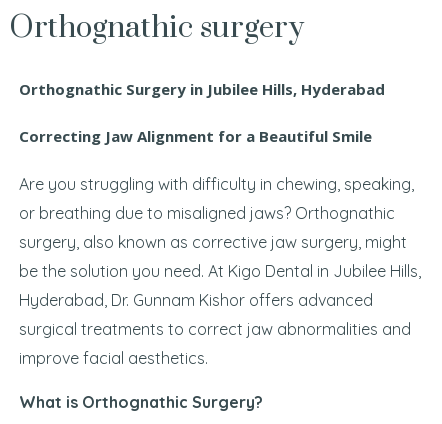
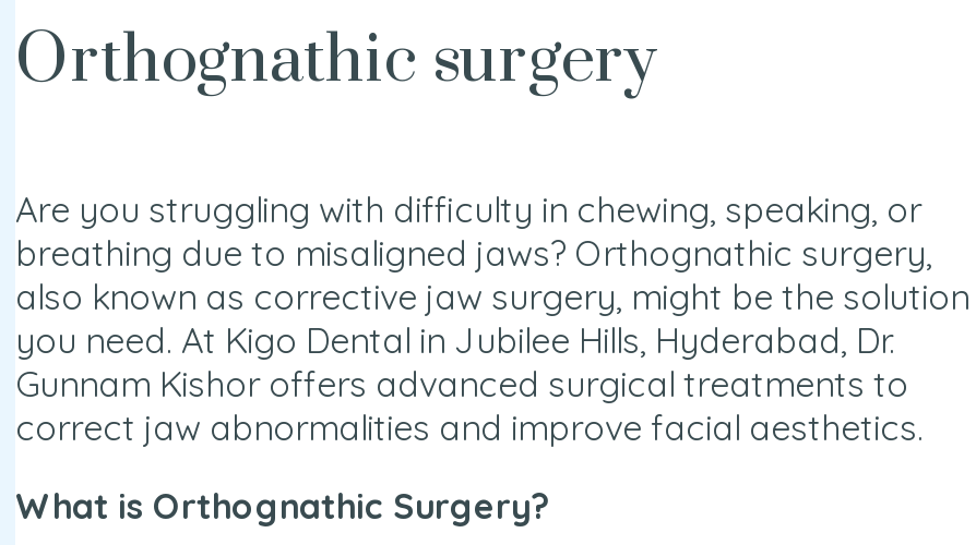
[19,79,421,368] Orthognathic Surgery in Jubilee Hills, Hyderabad | Correcting Jaw Alignment for a Beautiful Smile | Are you struggling with difficulty in chewing, speaking, | or breathing due to misaligned jaws? Orthognathic | surgery, also known as corrective jaw surgery, might | be the solution you need. At Kigo Dental in Jubilee Hills, | Hyderabad, Dr. Gunnam Kishor offers advanced | surgical treatments to correct jaw abnormalities and | improve facial aesthetics. -> [15,187,969,449] Are you struggling with difficulty in chewing, speaking, or | breathing due to misaligned jaws? Orthognathic surgery, | also known as corrective jaw surgery, might be the solution | you need. At Kigo Dental in Jubilee Hills, Hyderabad, Dr. | Gunnam Kishor offers advanced surgical treatments to | correct jaw abnormalities and improve facial aesthetics.

